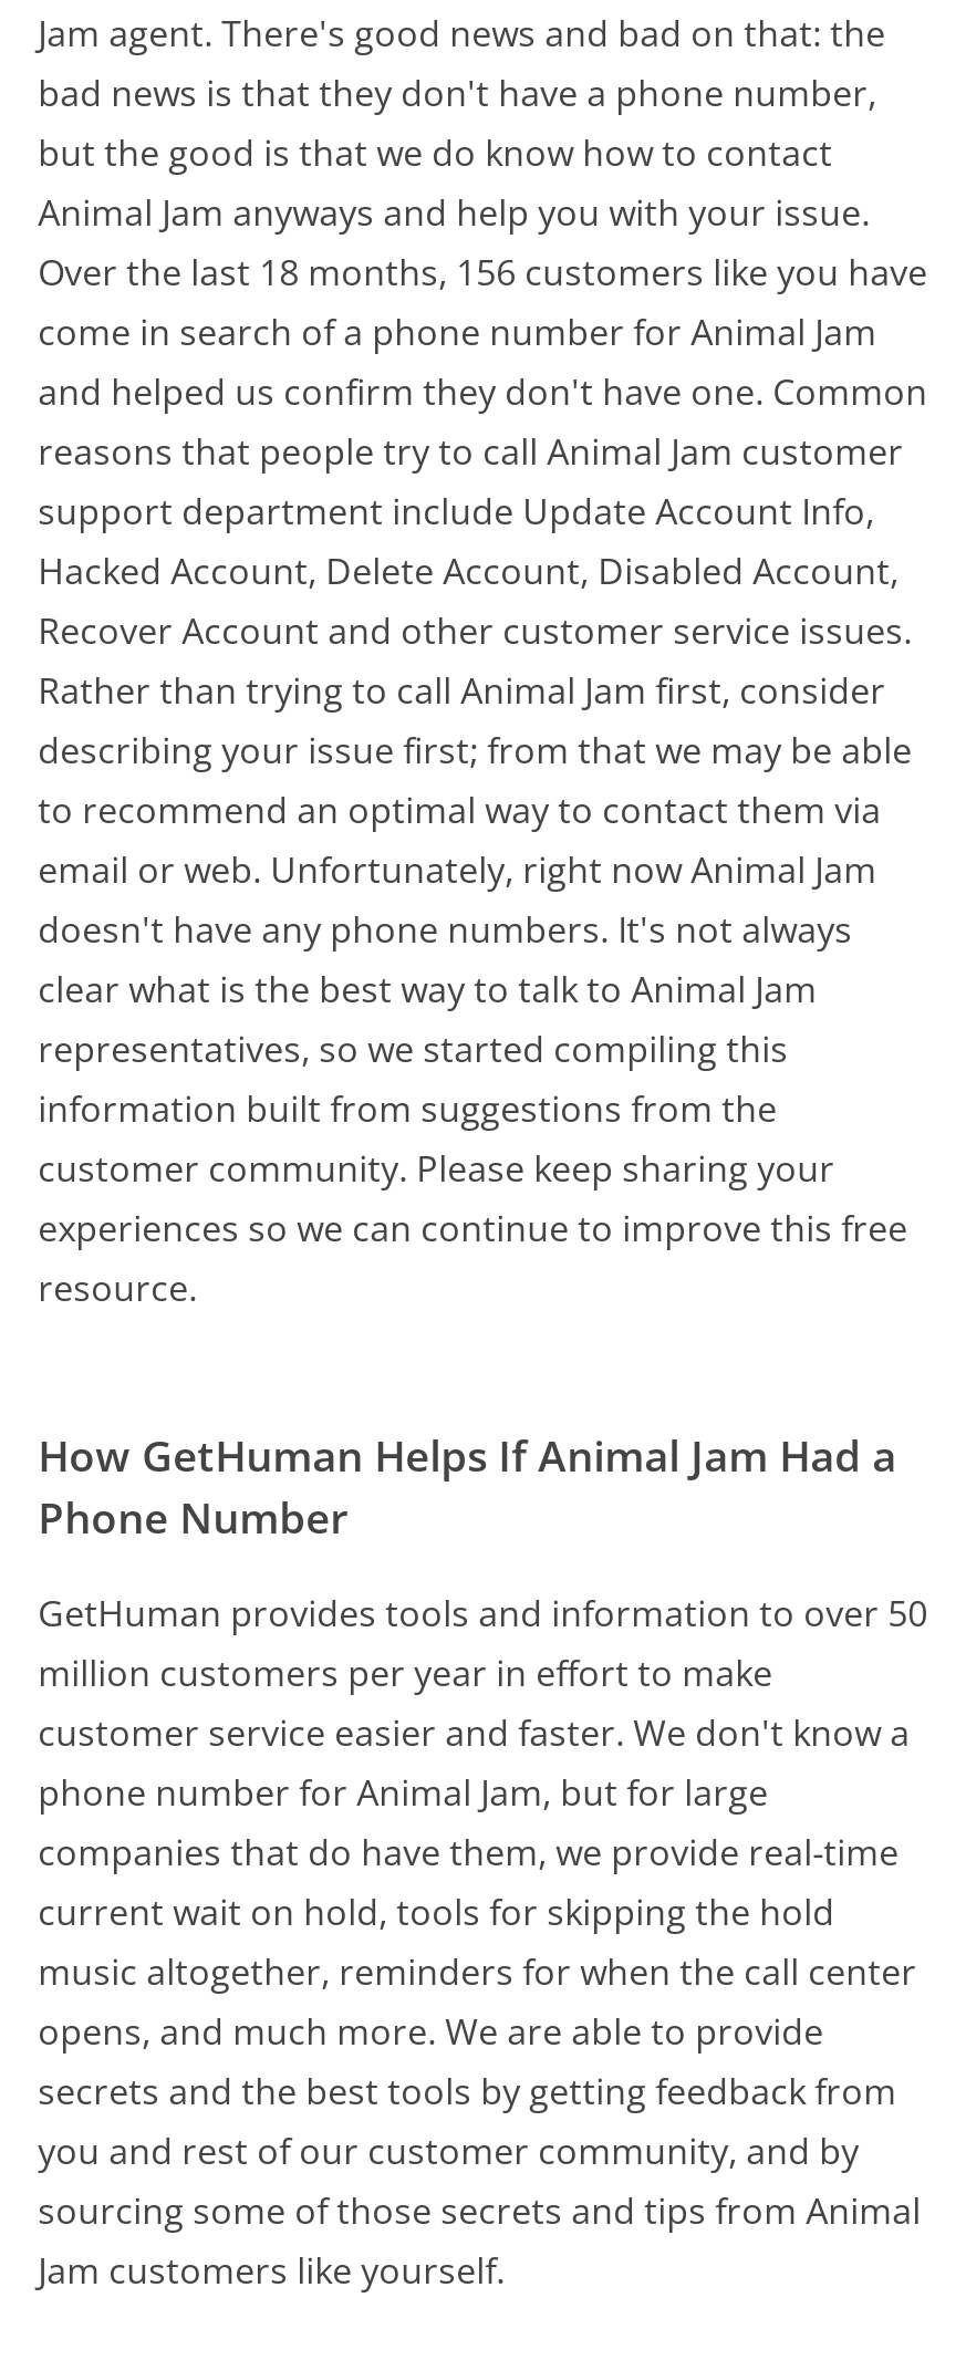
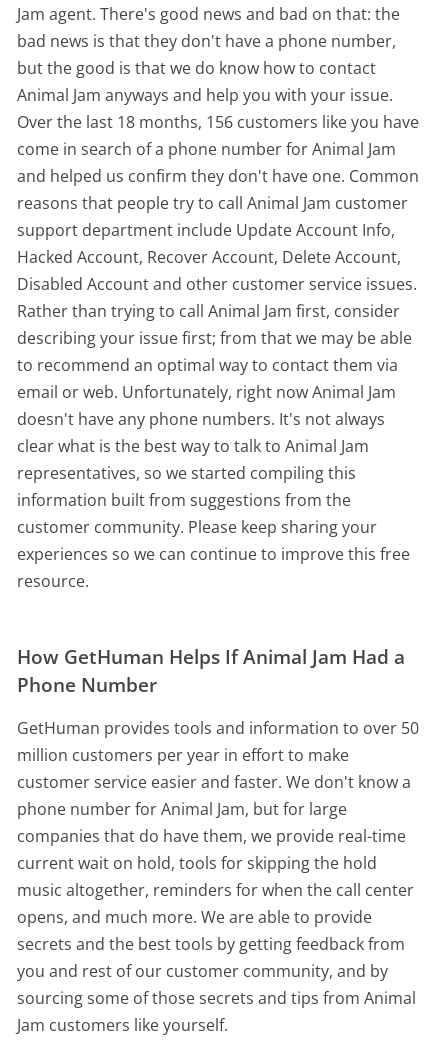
[38,545,899,594] Hacked Account, Delete Account, Disabled Account, -> [17,246,401,268] Hacked Account, Recover Account, Delete Account,
[38,605,912,654] Recover Account and other customer service issues. -> [17,273,417,295] Disabled Account and other customer service issues.

